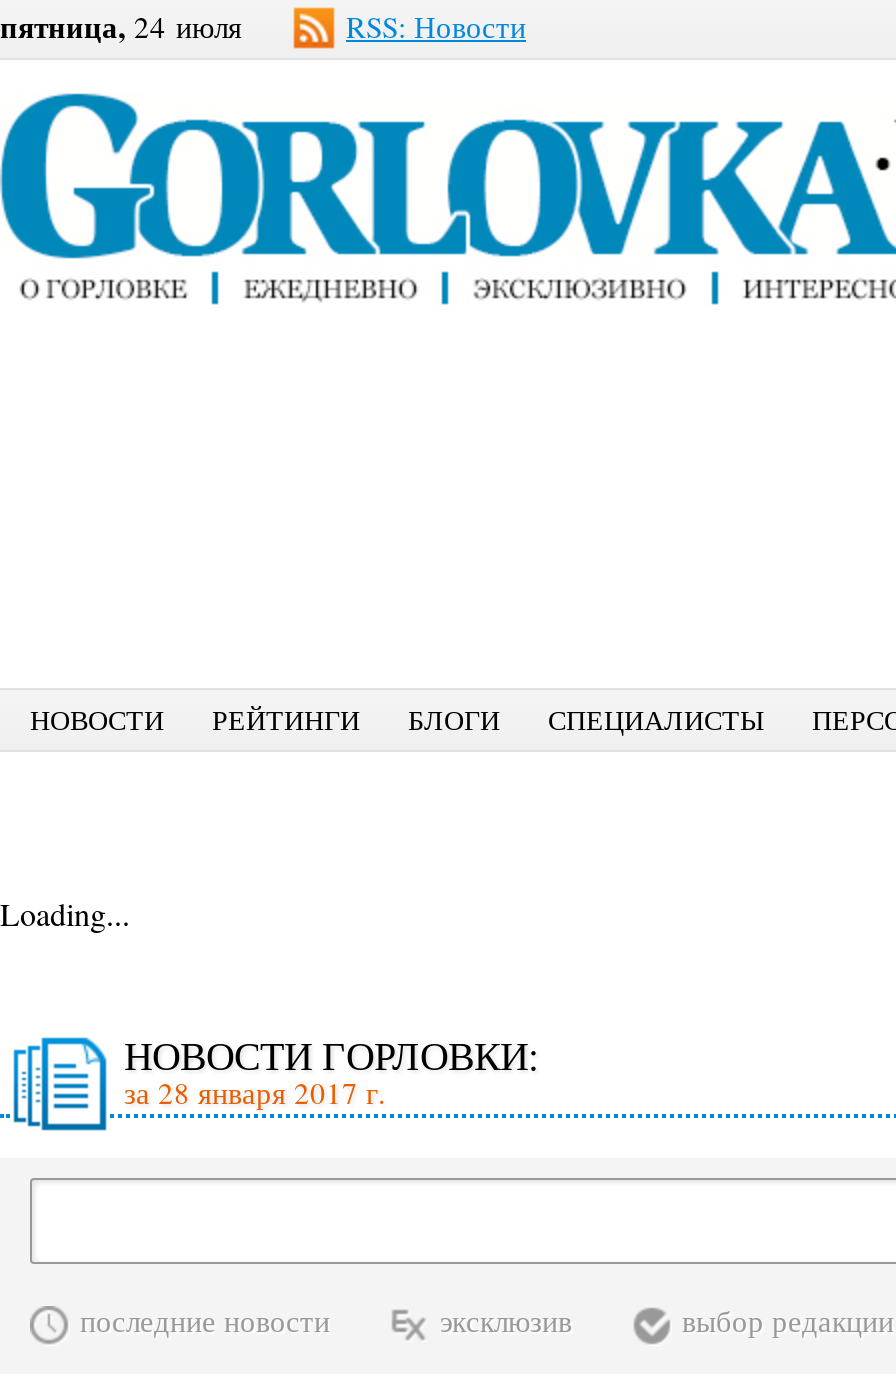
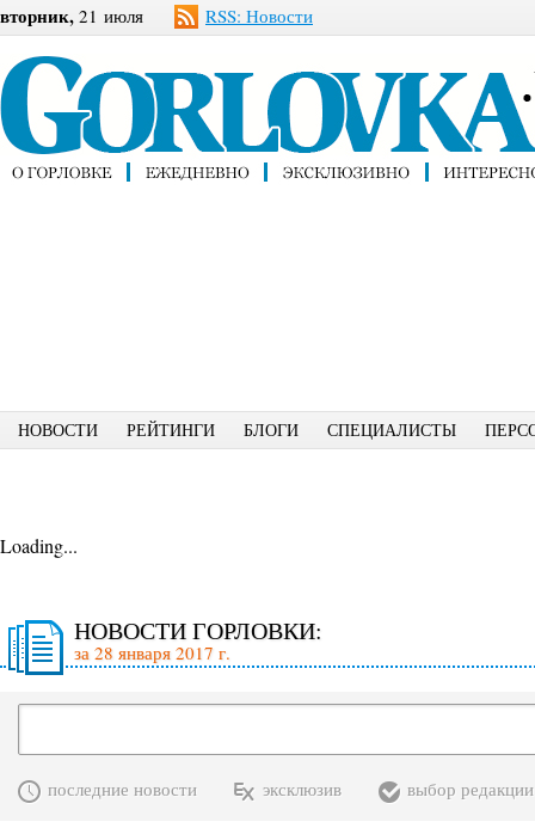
[0,4,242,48] пятница, 24 июля -> [0,2,143,29] вторник, 21 июля

